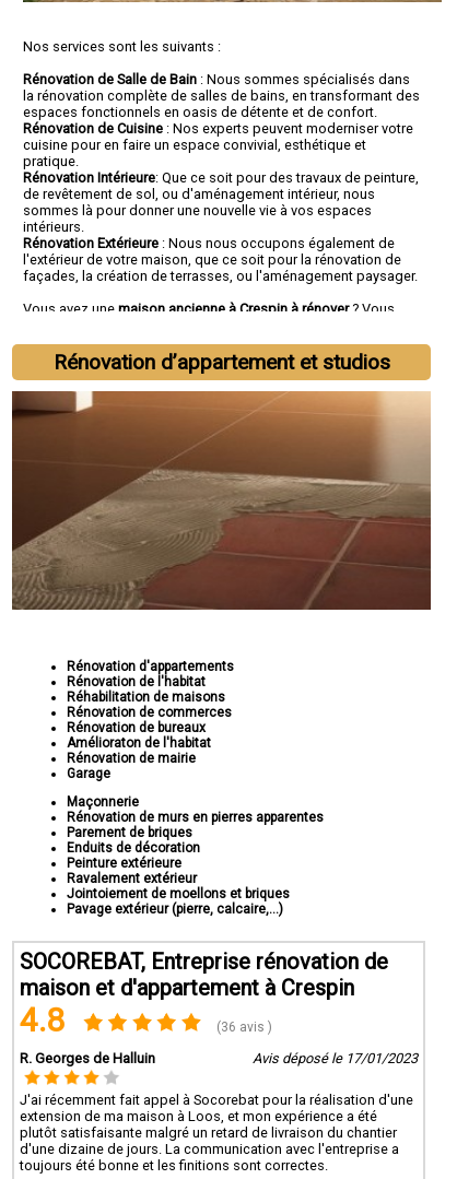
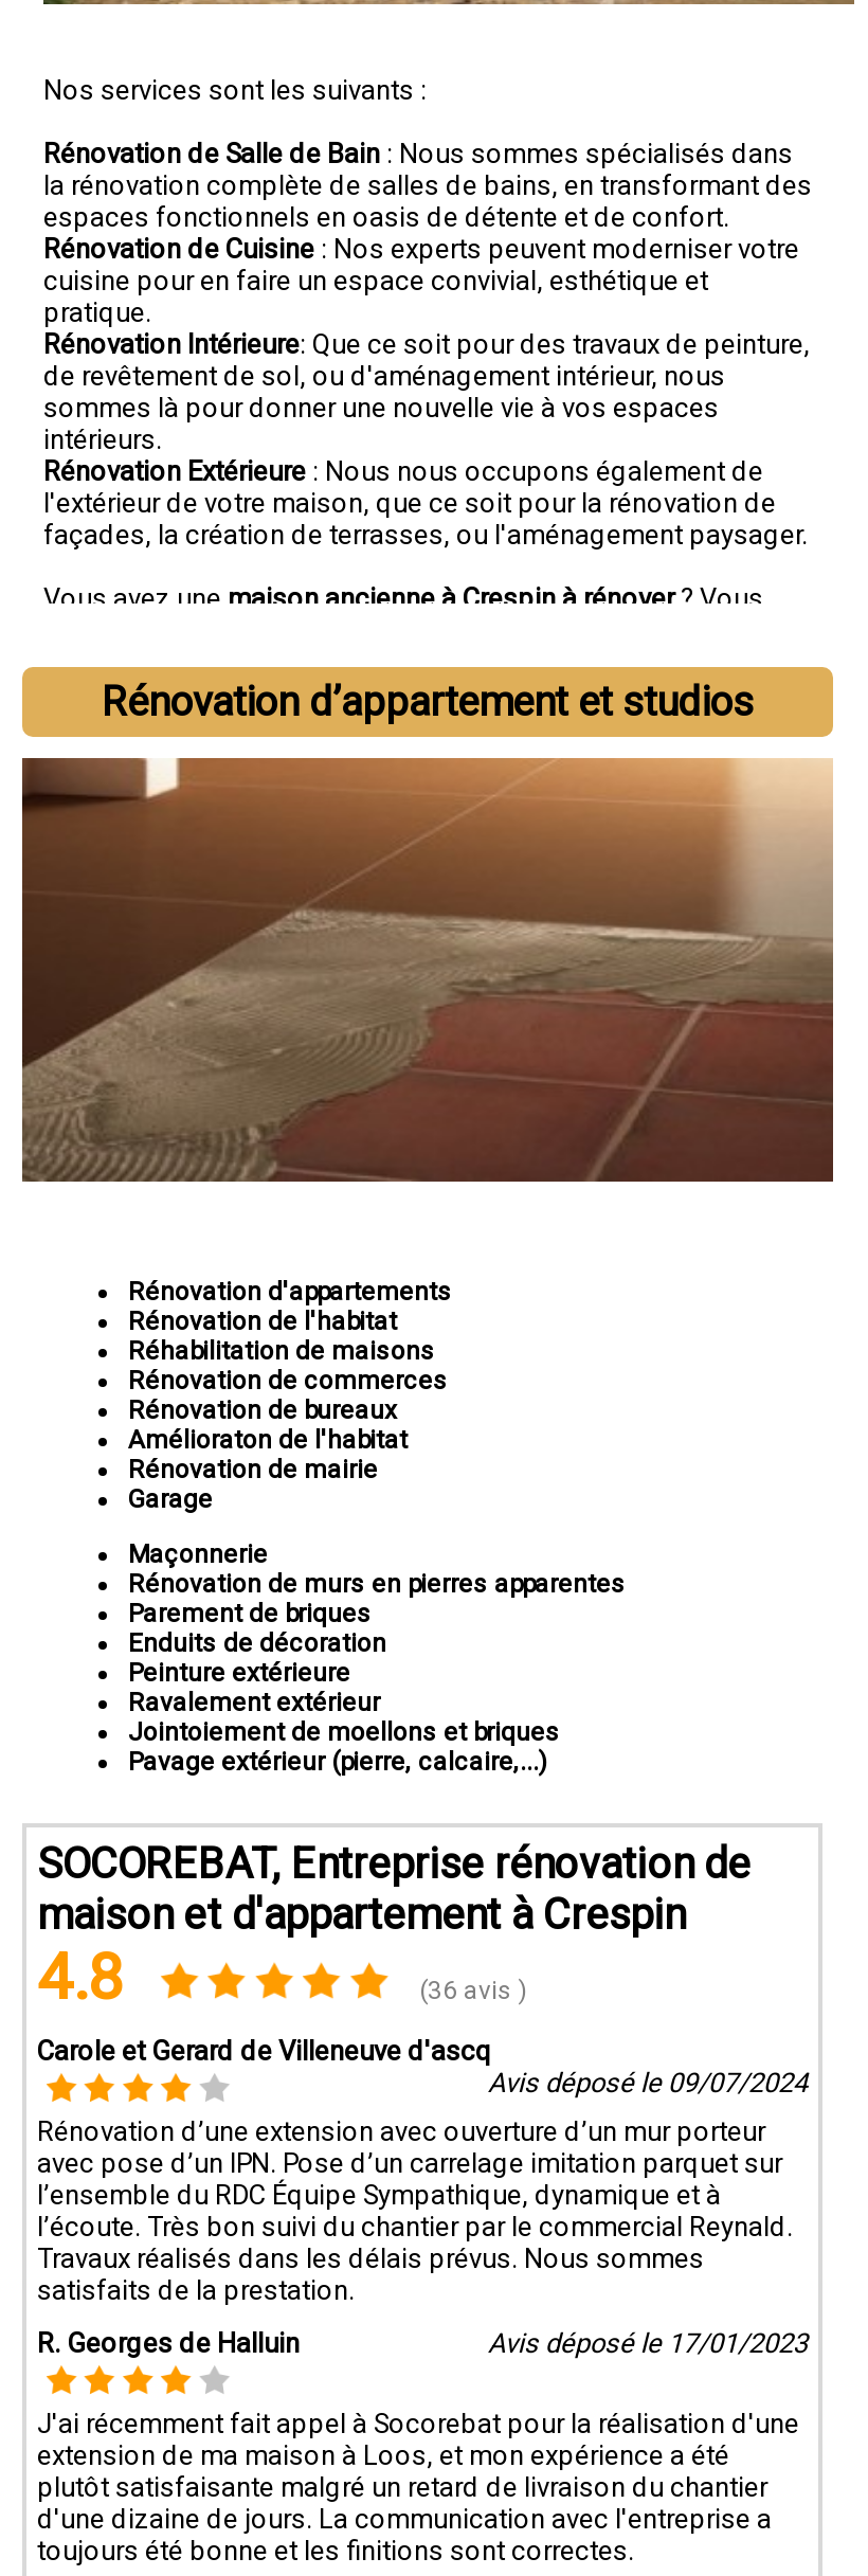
none -> [37,2035,807,2306] Carole et Gerard de Villeneuve d'ascq | Avis déposé le 09/07/2024 | Rénovation d’une extension avec ouverture d’un mur porteur | avec pose d’un IPN. Pose d’un carrelage imitation parquet sur | l’ensemble du RDC Équipe Sympathique, dynamique et à | l’écoute. Très bon suivi du chantier par le commercial Reynald. | Travaux réalisés dans les délais prévus. Nous sommes | satisfaits de la prestation.

